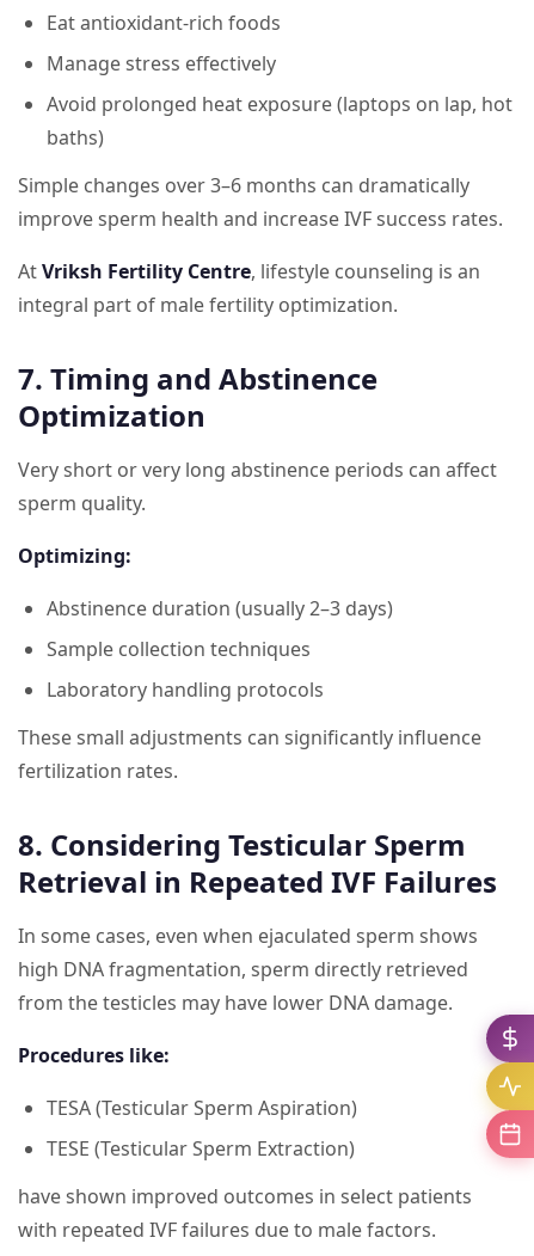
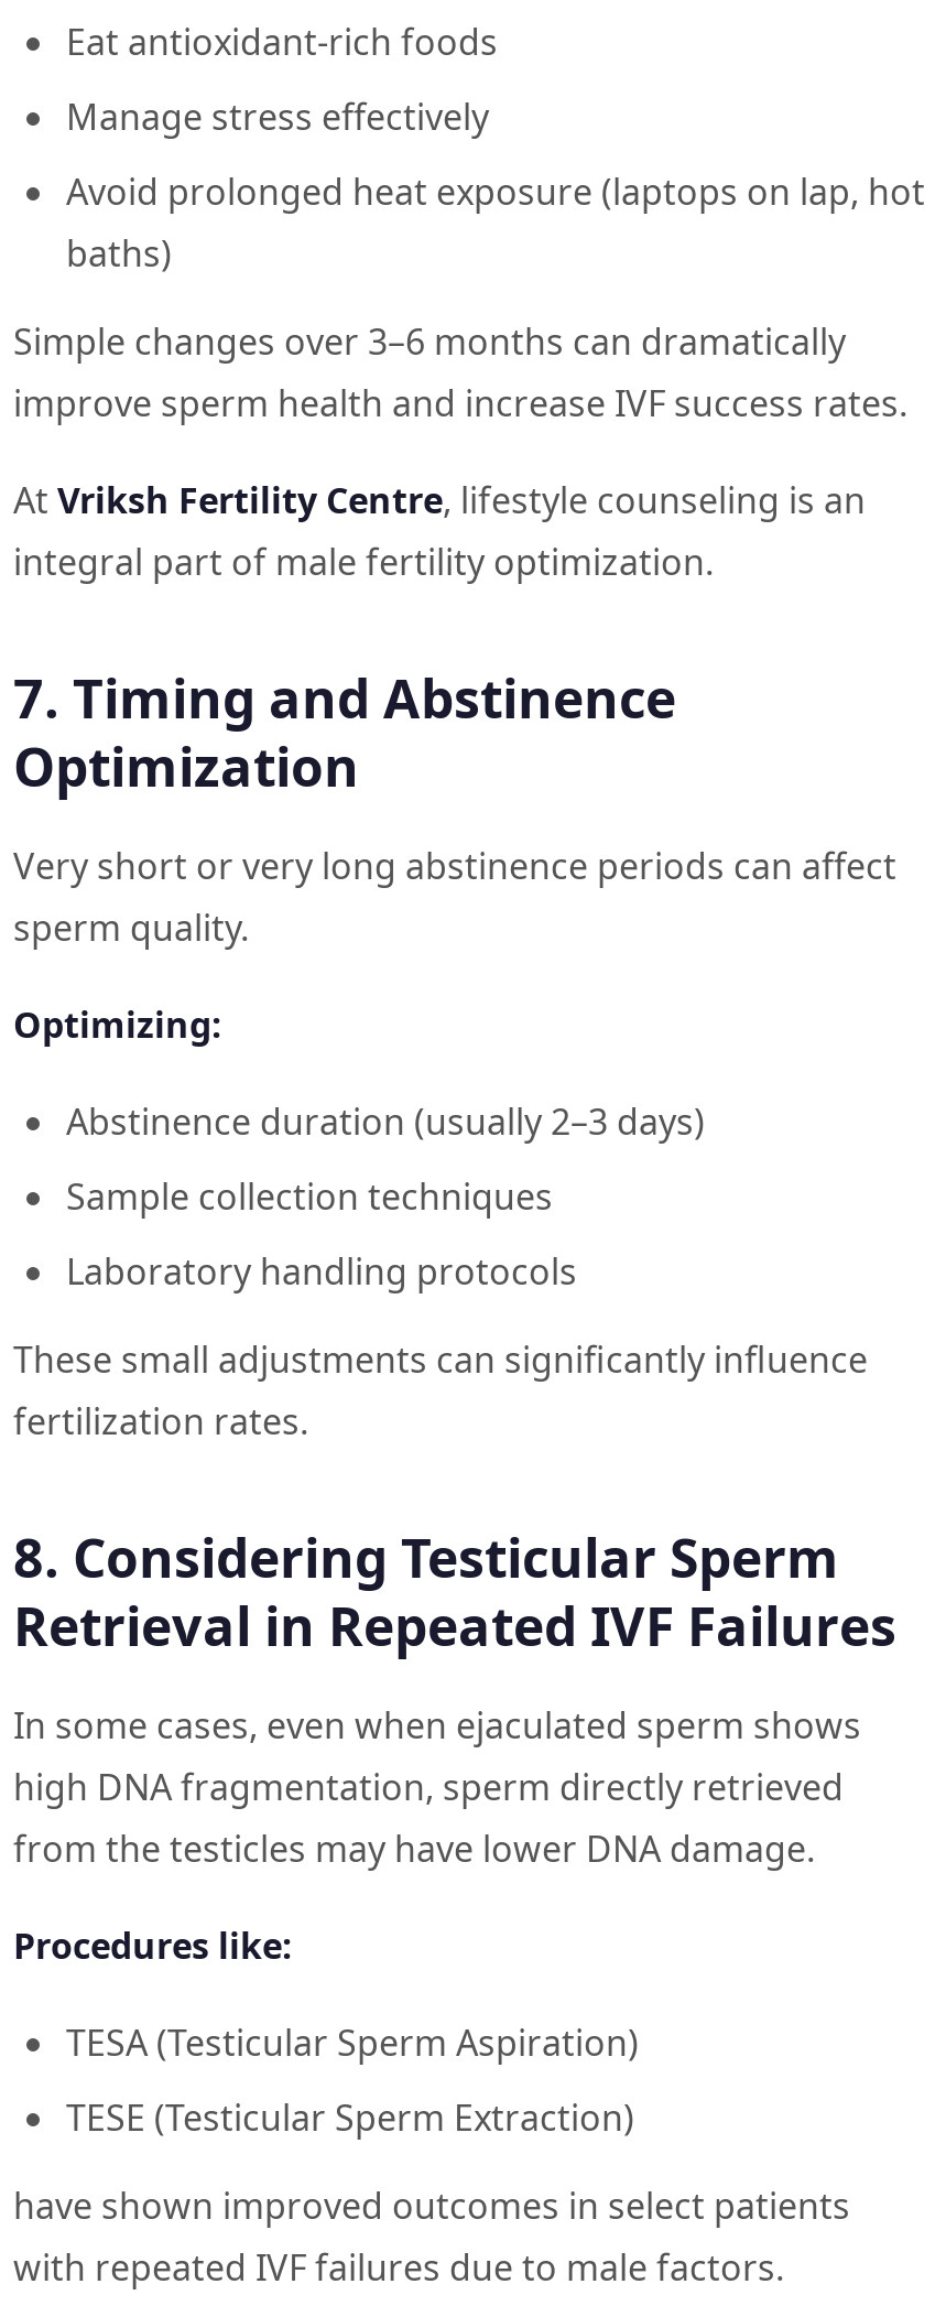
[483,1012,530,1165] [image] -> none

